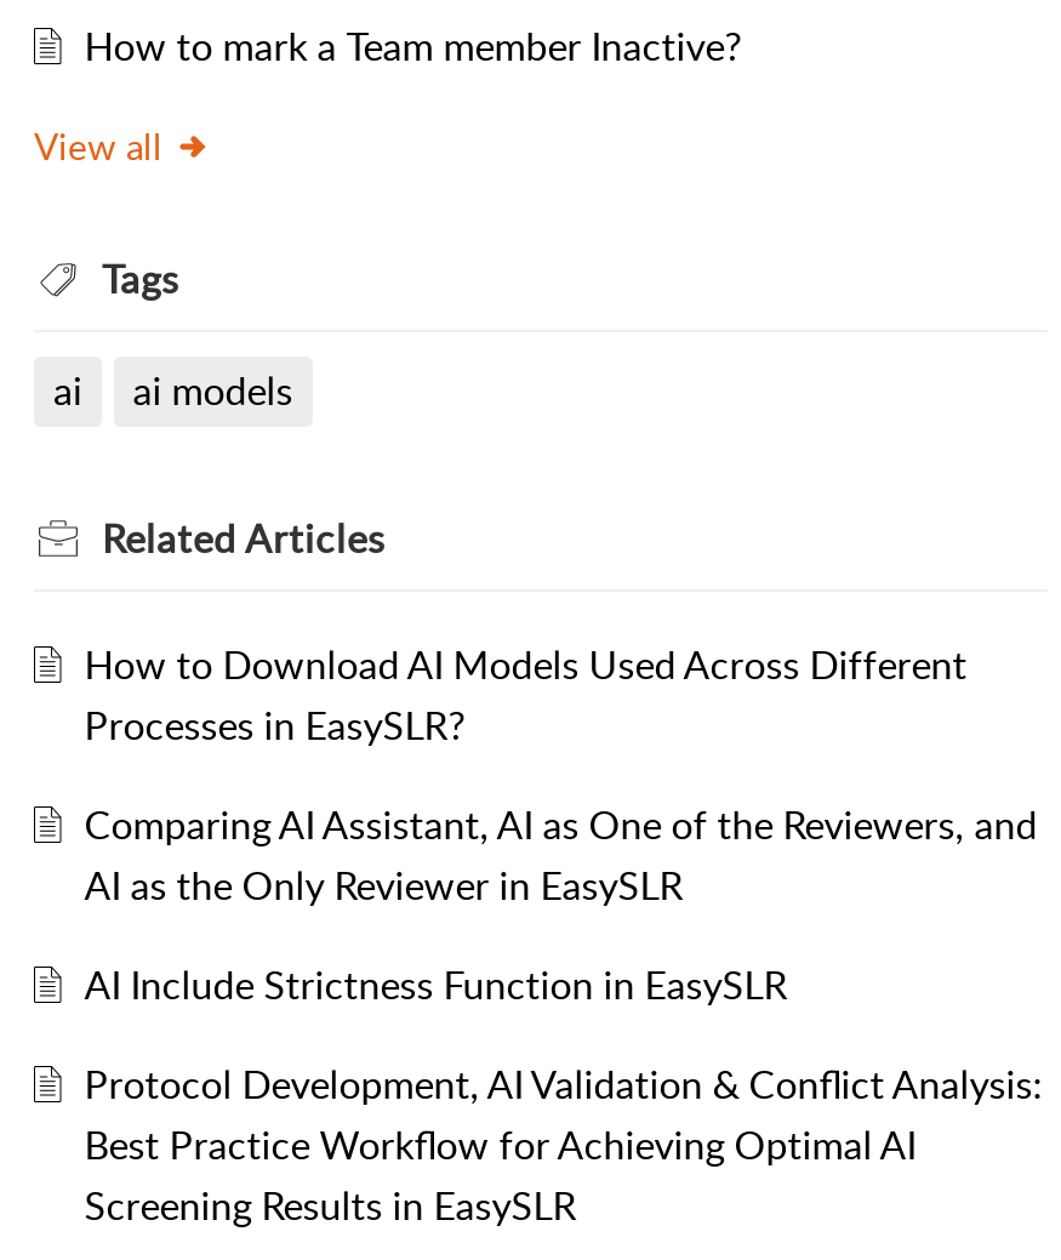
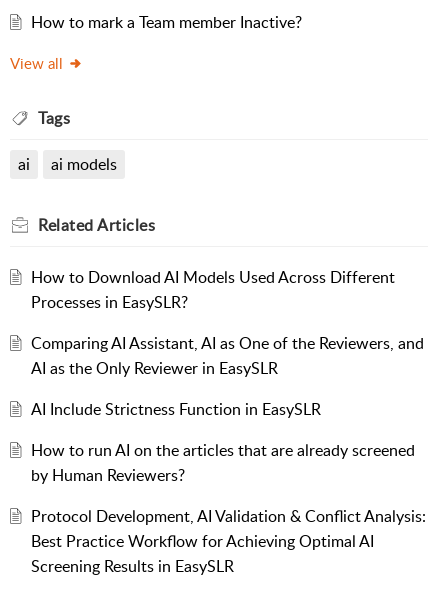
none -> [31,439,415,486] How to run AI on the articles that are already screened | by Human Reviewers?

